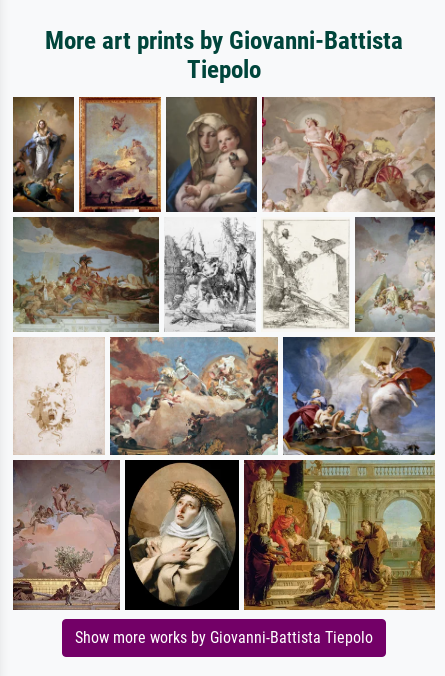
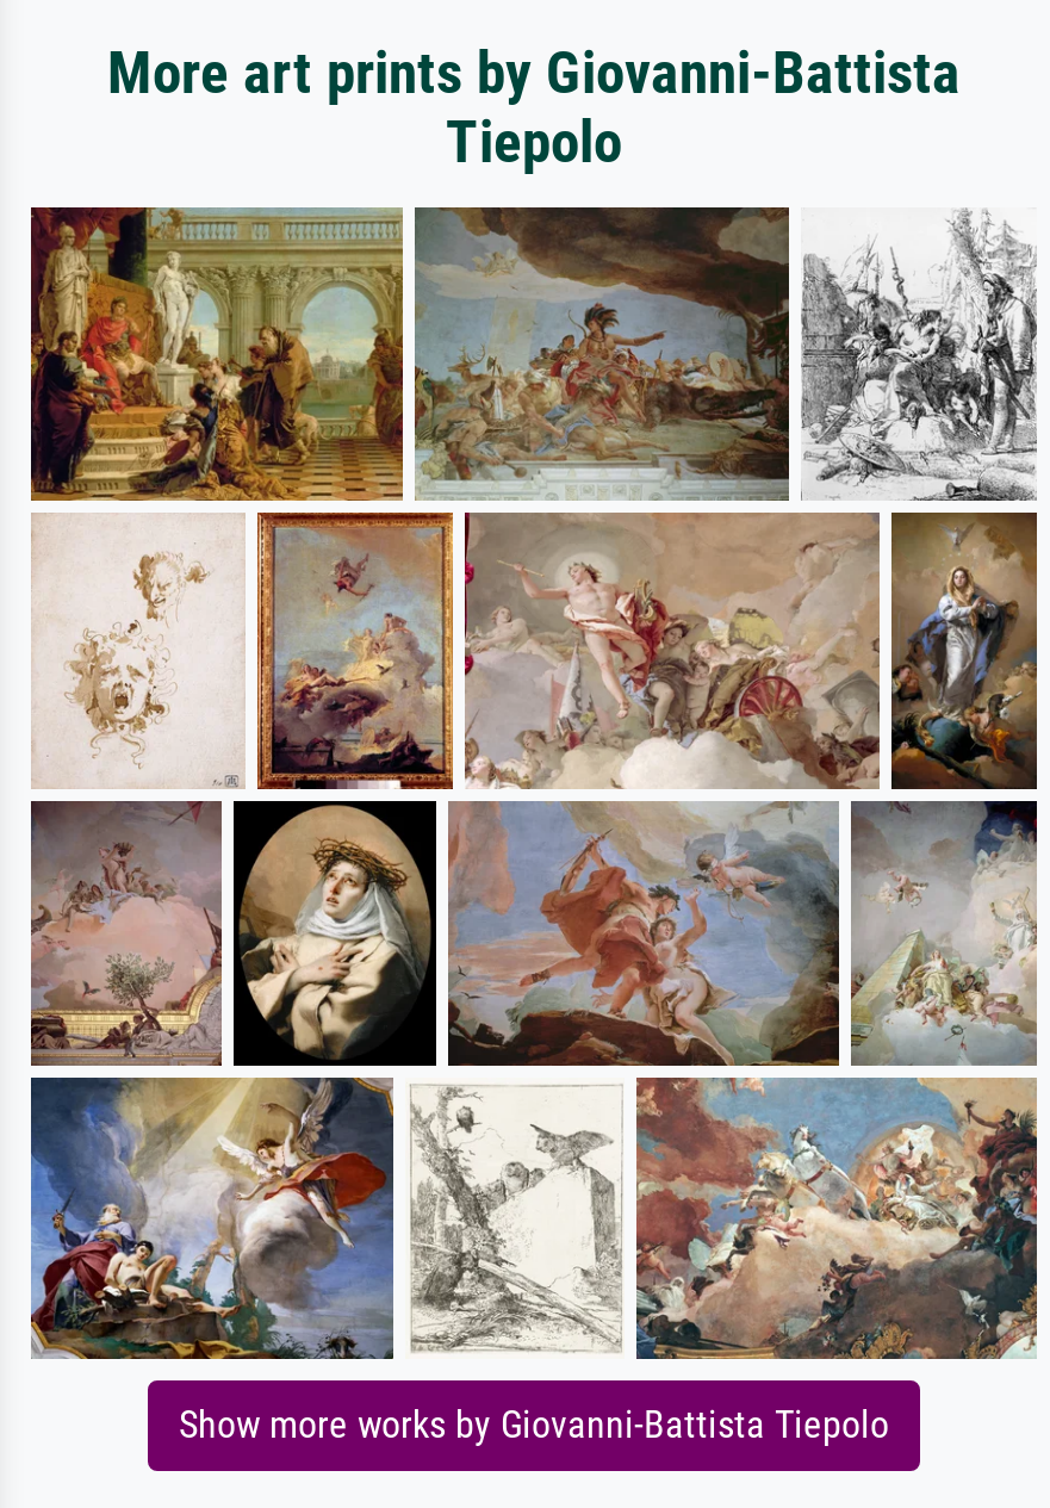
[12,96,436,611] [image] -> [29,205,1039,1361] [image]

